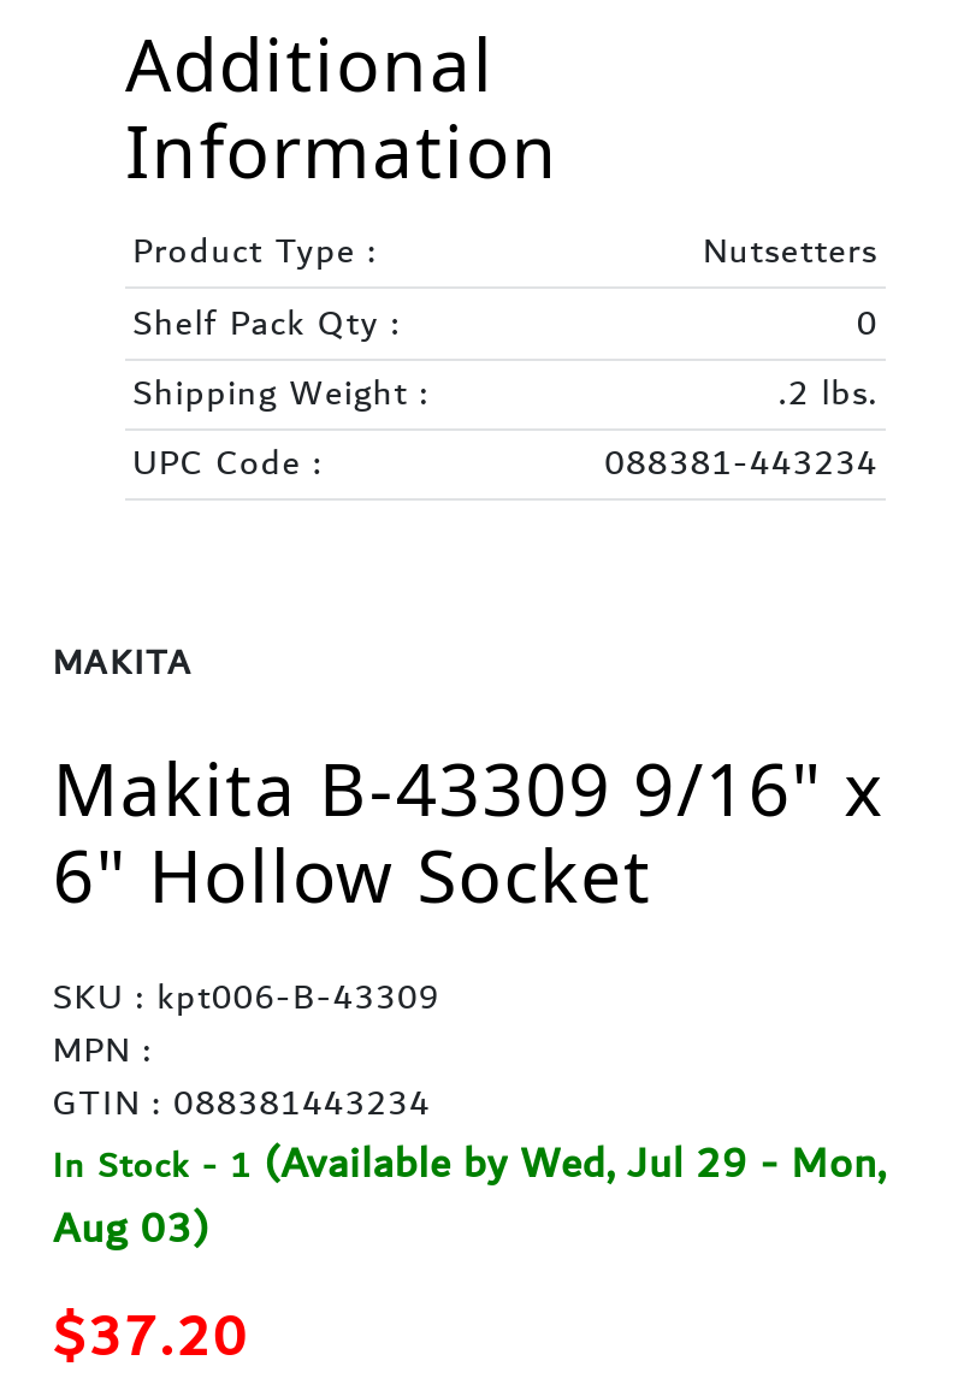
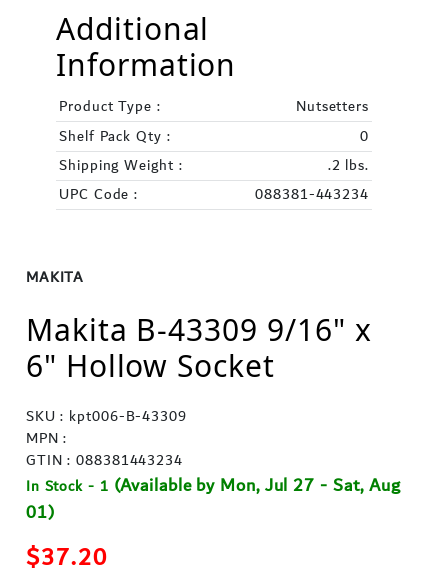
[53,1129,887,1264] In Stock - 1 (Available by Wed, Jul 29 - Mon, | Aug 03) -> [26,471,401,527] In Stock - 1 (Available by Mon, Jul 27 - Sat, Aug | 01)

